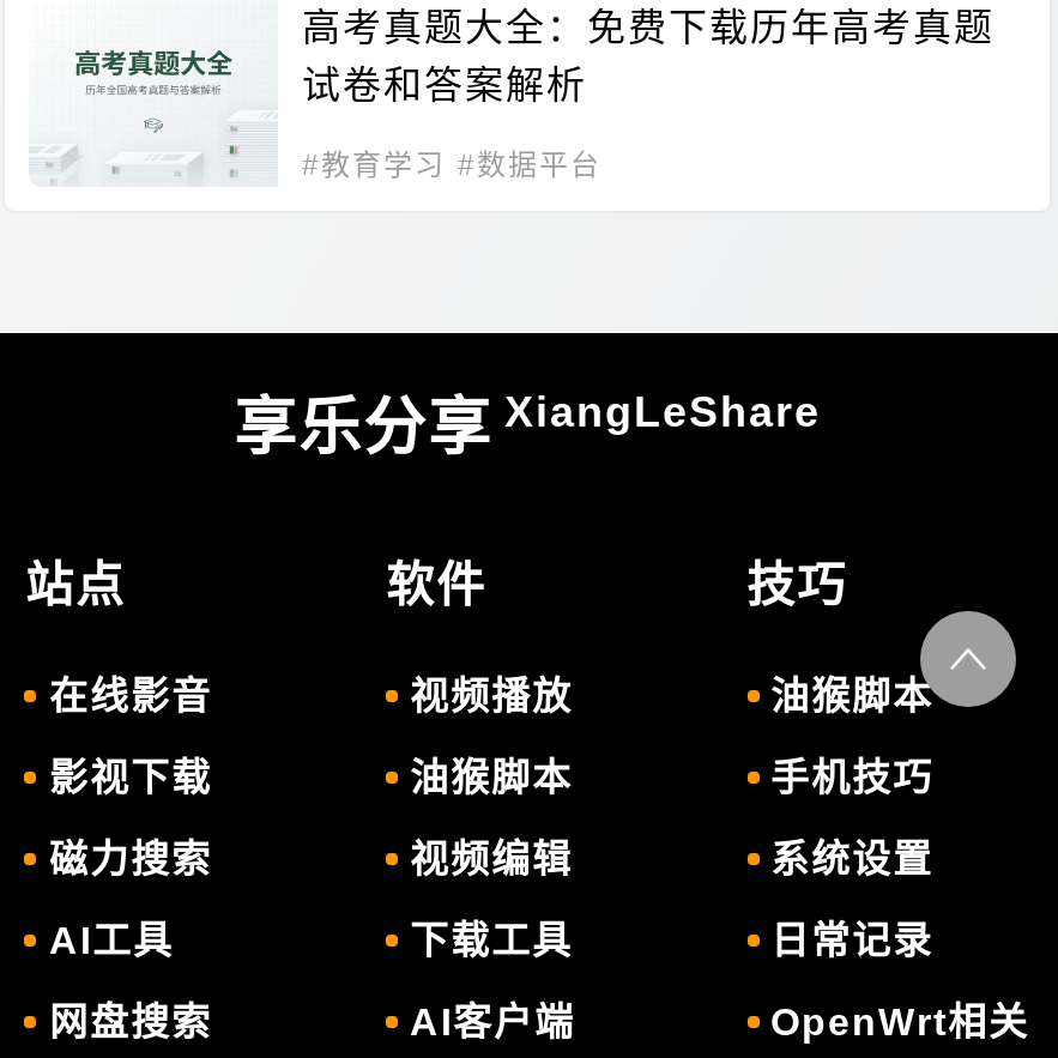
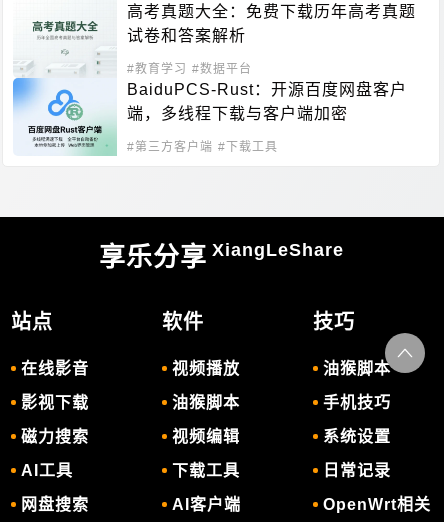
none -> [12,77,407,156] [image] | BaiduPCS-Rust：开源百度网盘客户 | 端，多线程下载与客户端加密 | #第三方客户端 #下载工具

